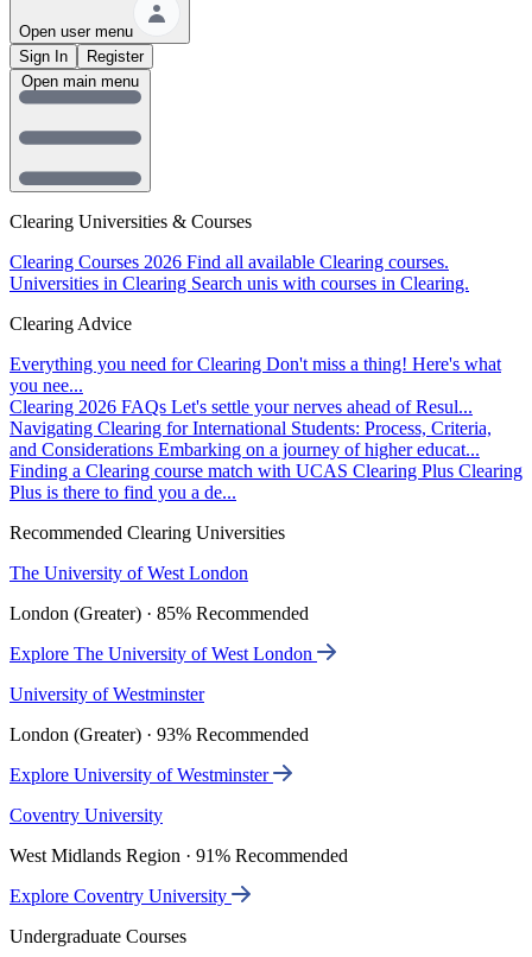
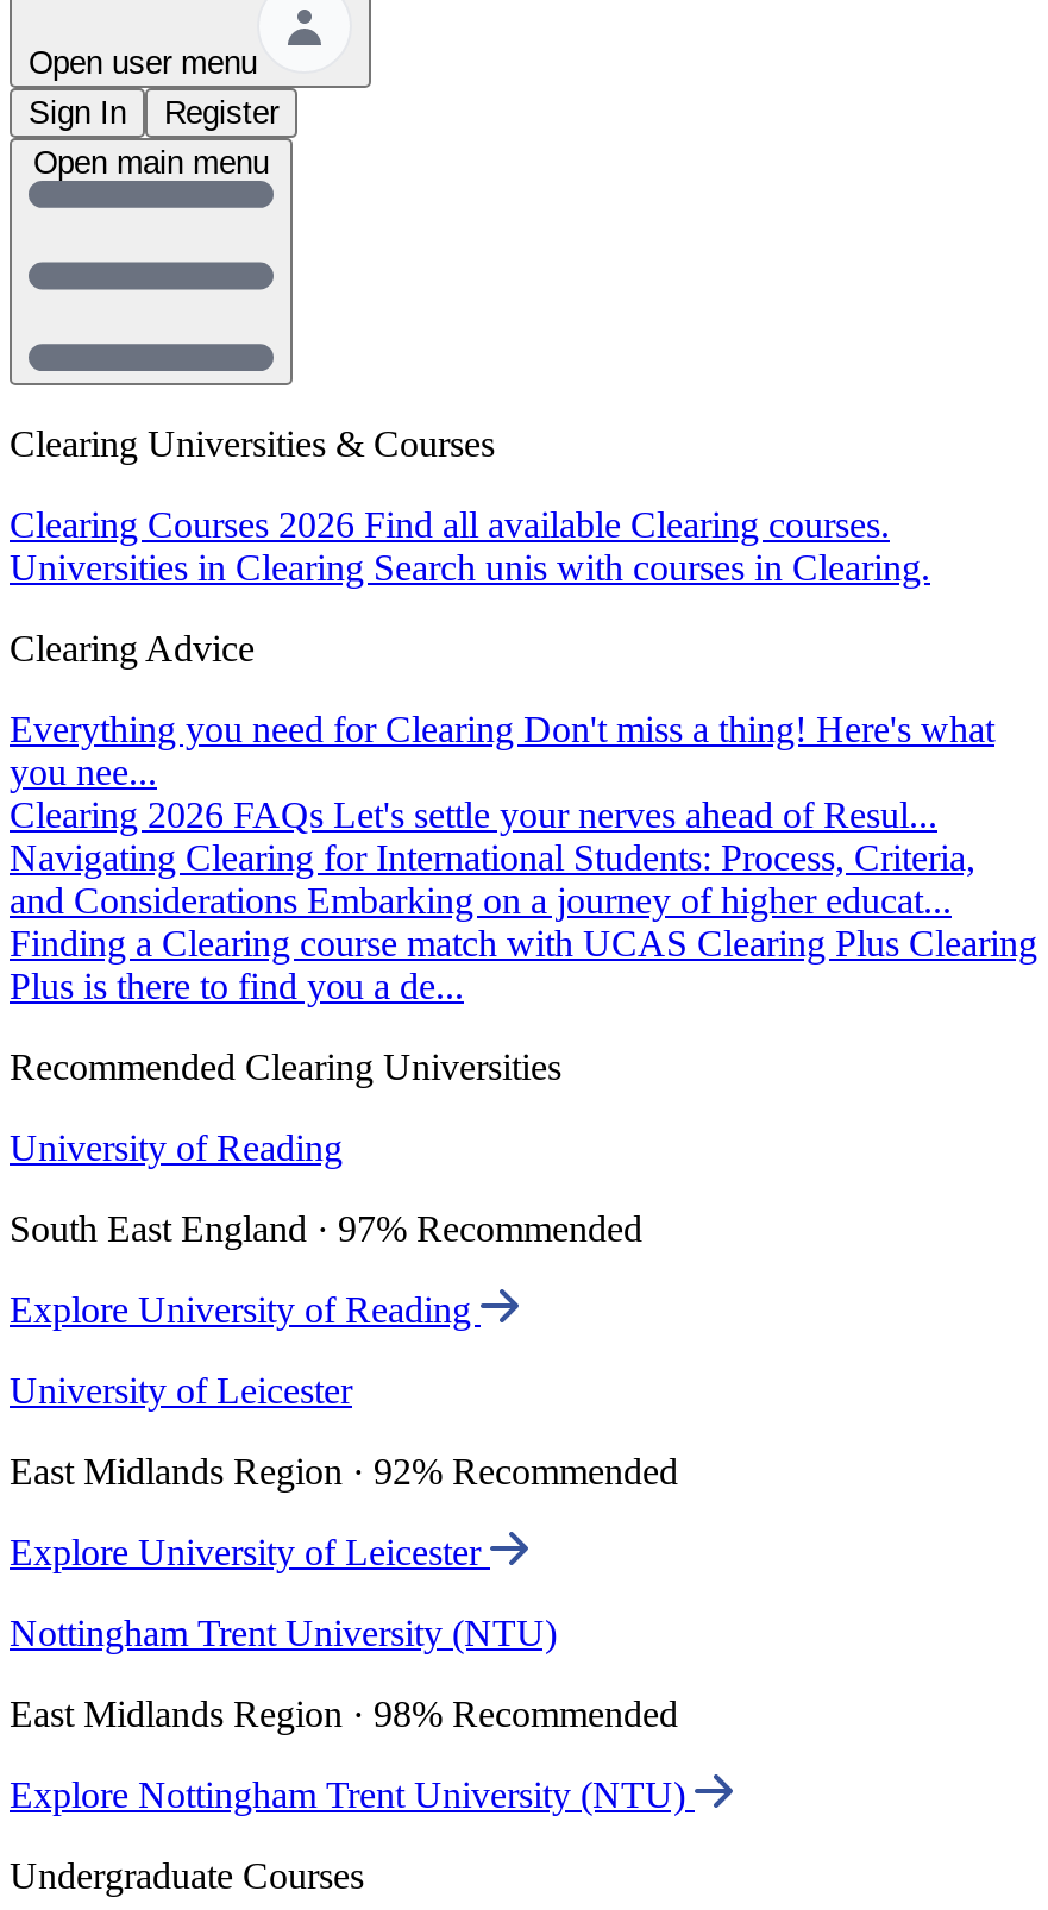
[9,563,248,583] The University of West London -> [10,1128,343,1168] University of Reading
[9,603,309,623] London (Greater) · 85% Recommended -> [10,1209,642,1249] South East England · 97% Recommended
[9,644,317,664] Explore The University of West London -> [10,1289,481,1330] Explore University of Reading
[9,684,204,704] University of Westminster -> [10,1370,352,1411] University of Leicester
[9,724,309,745] London (Greater) · 93% Recommended -> [10,1451,678,1492] East Midlands Region · 92% Recommended
[9,765,273,785] Explore University of Westminster -> [10,1532,490,1572] Explore University of Leicester
[9,805,163,825] Coventry University -> [10,1613,557,1653] Nottingham Trent University (NTU)
[9,846,348,866] West Midlands Region · 91% Recommended -> [10,1694,678,1734] East Midlands Region · 98% Recommended
[9,886,232,906] Explore Coventry University -> [10,1775,695,1815] Explore Nottingham Trent University (NTU)

